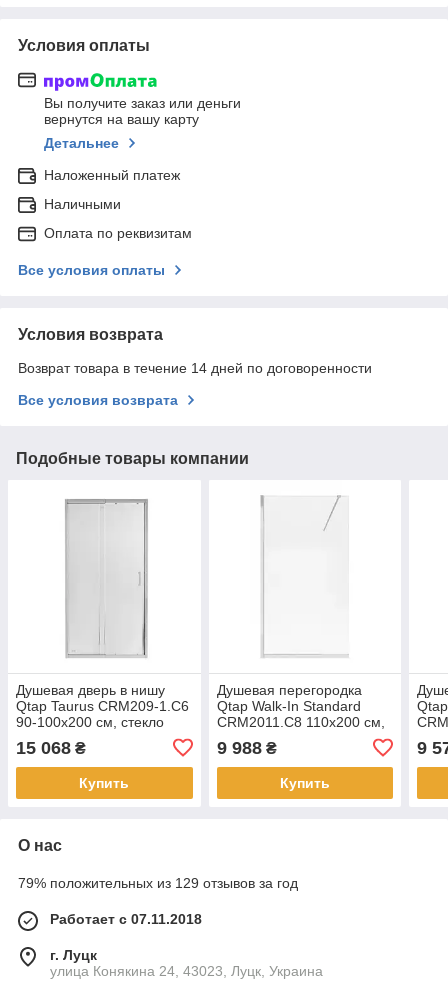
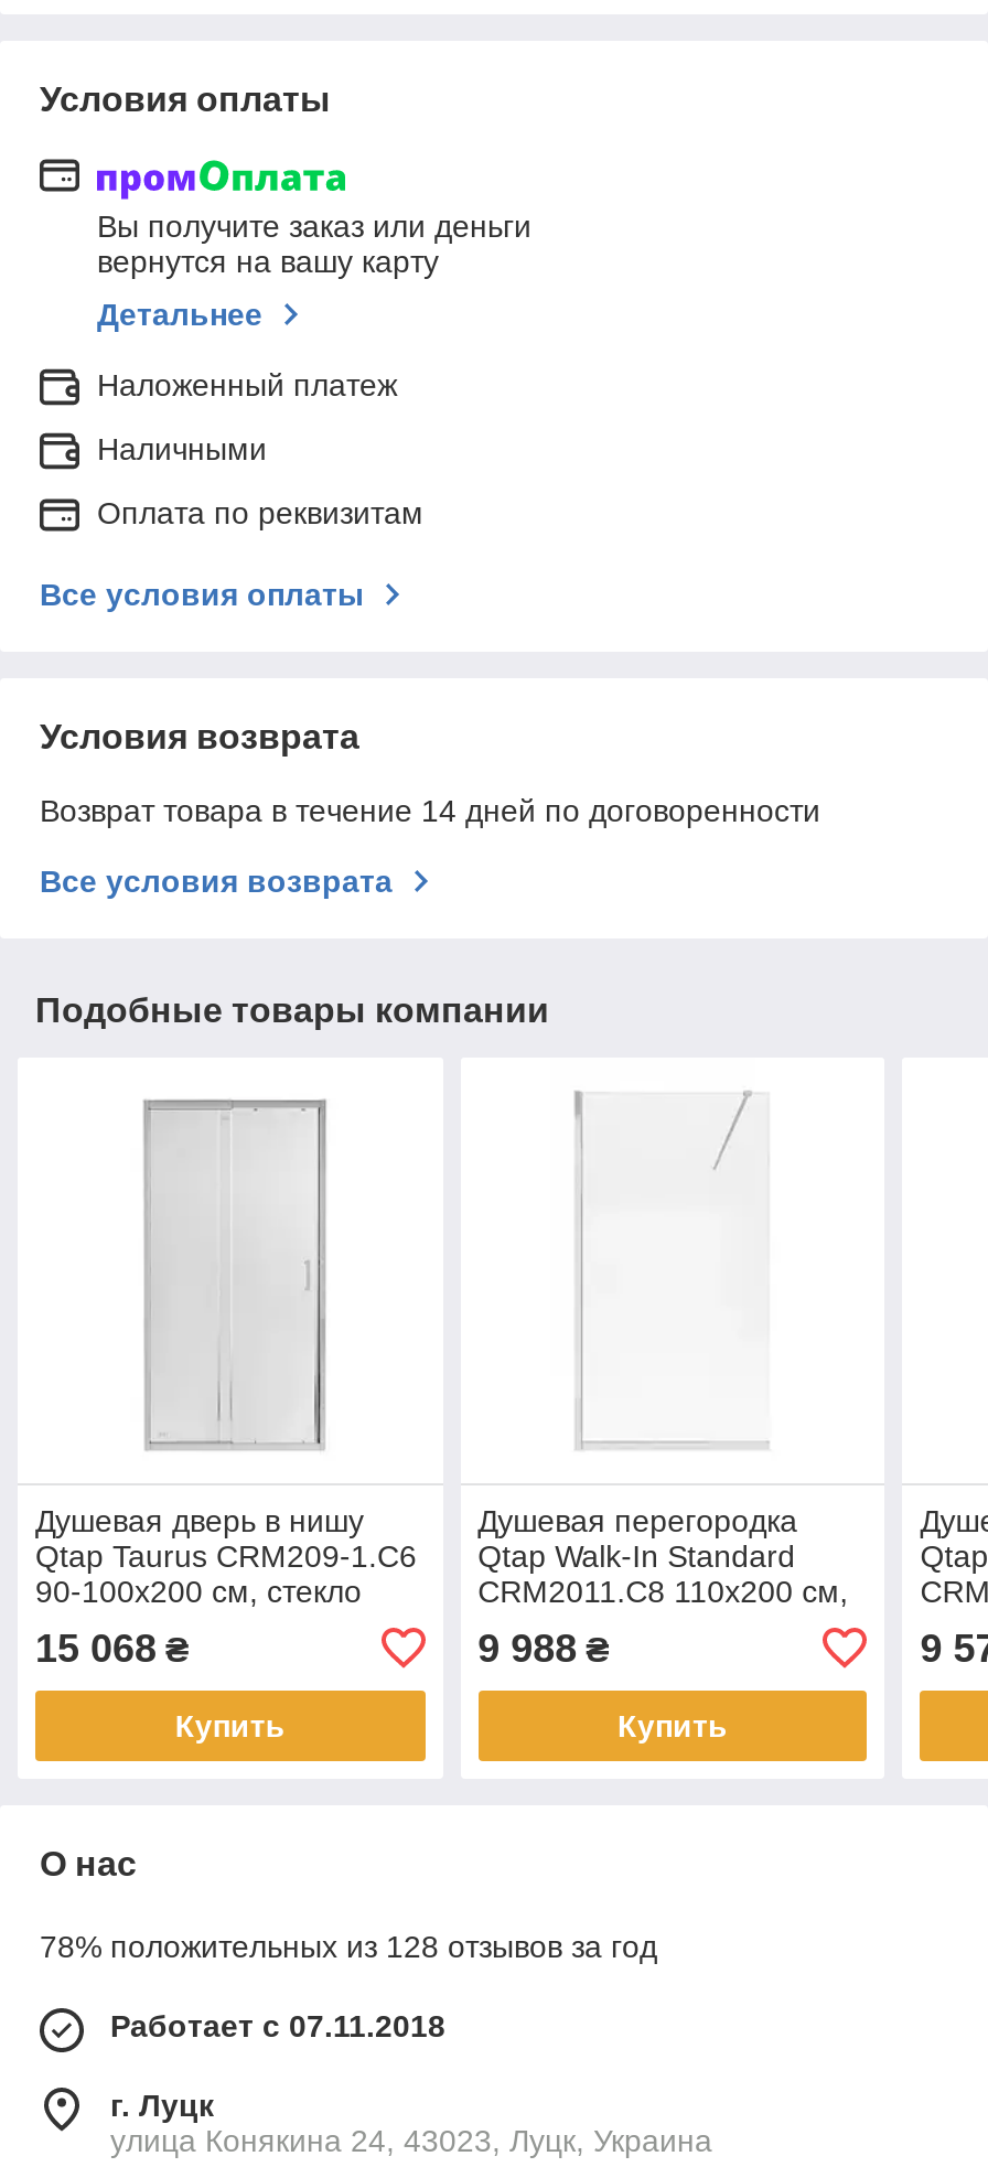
[18,875,298,891] 79% положительных из 129 отзывов за год -> [40,1928,657,1964] 78% положительных из 128 отзывов за год

